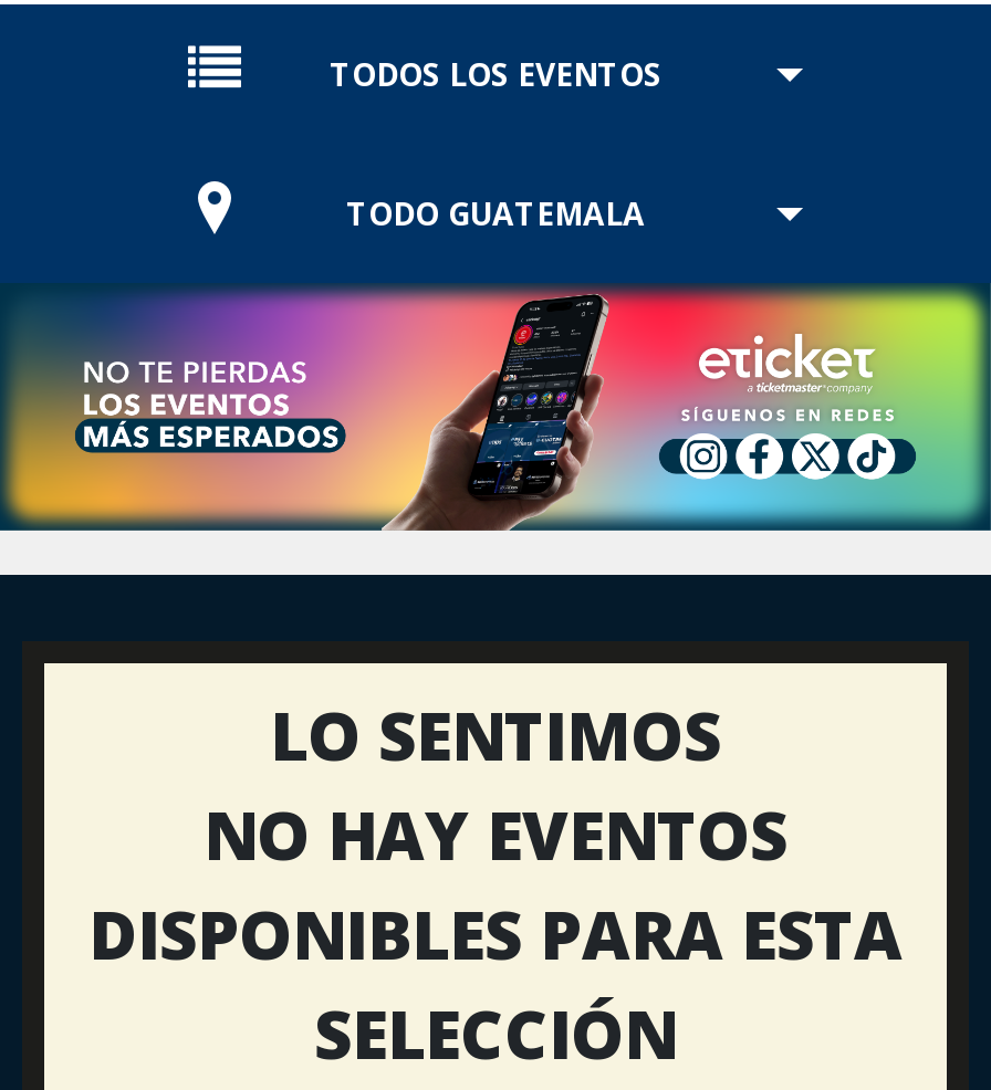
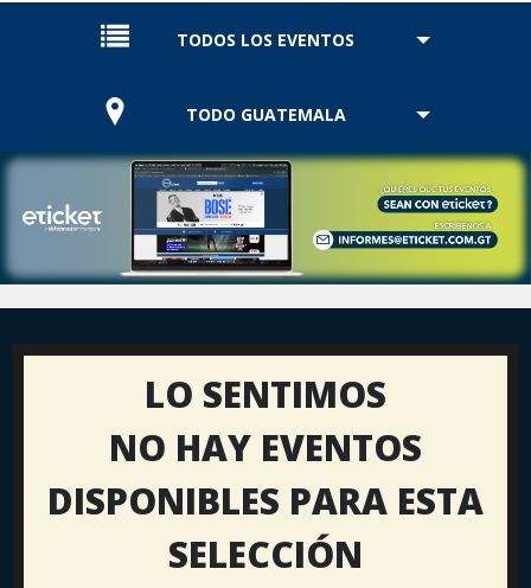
[7,287,984,533] [image] -> [4,154,527,286] [image]

